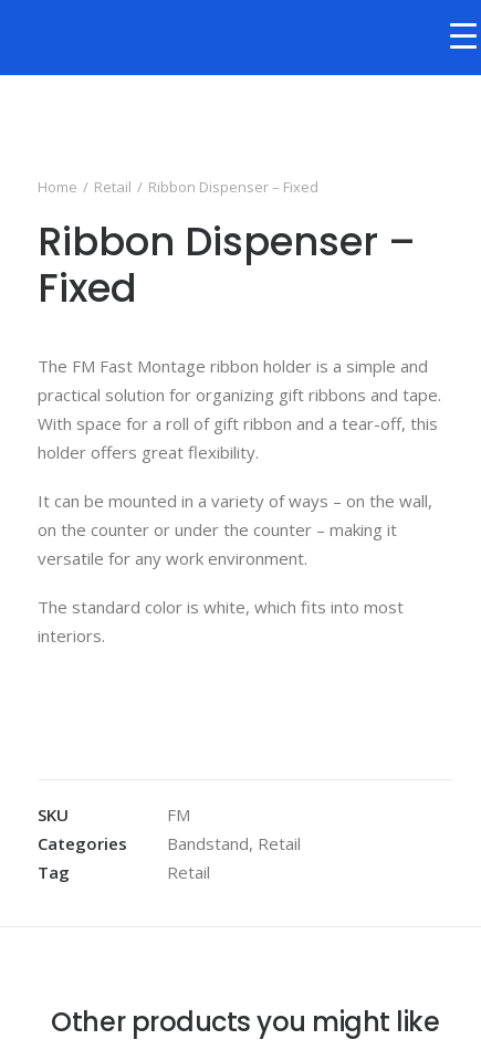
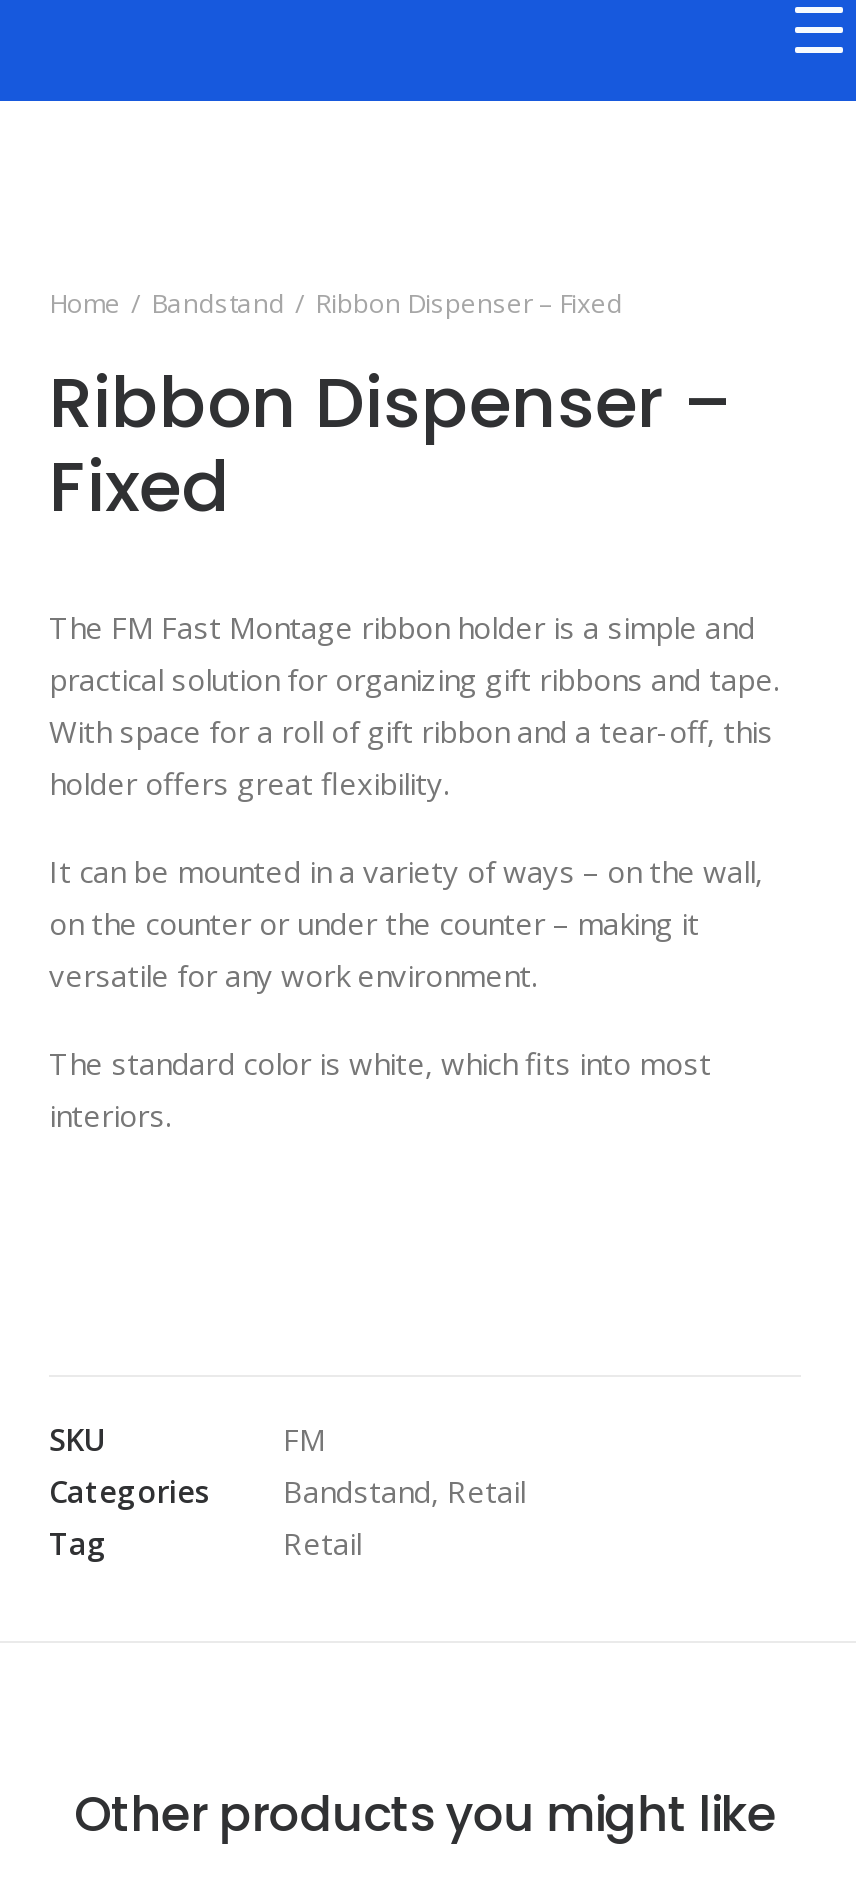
[94,177,132,197] Retail -> [151,285,285,321] Bandstand

